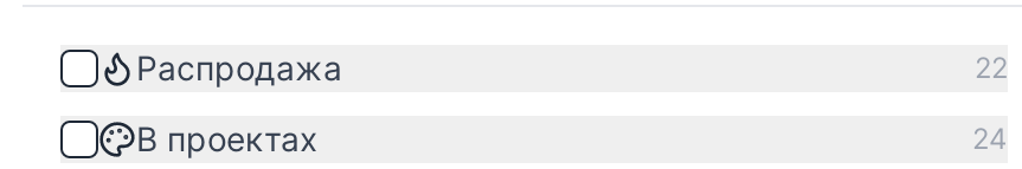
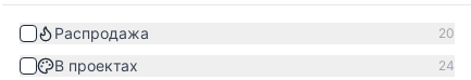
[975,50,1008,85] 22 -> [438,25,455,41] 20

